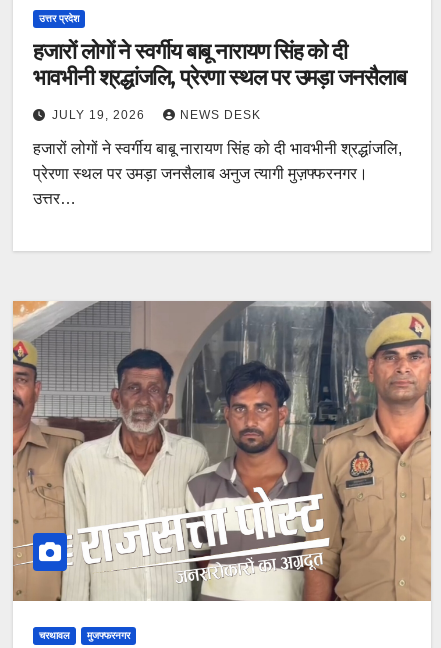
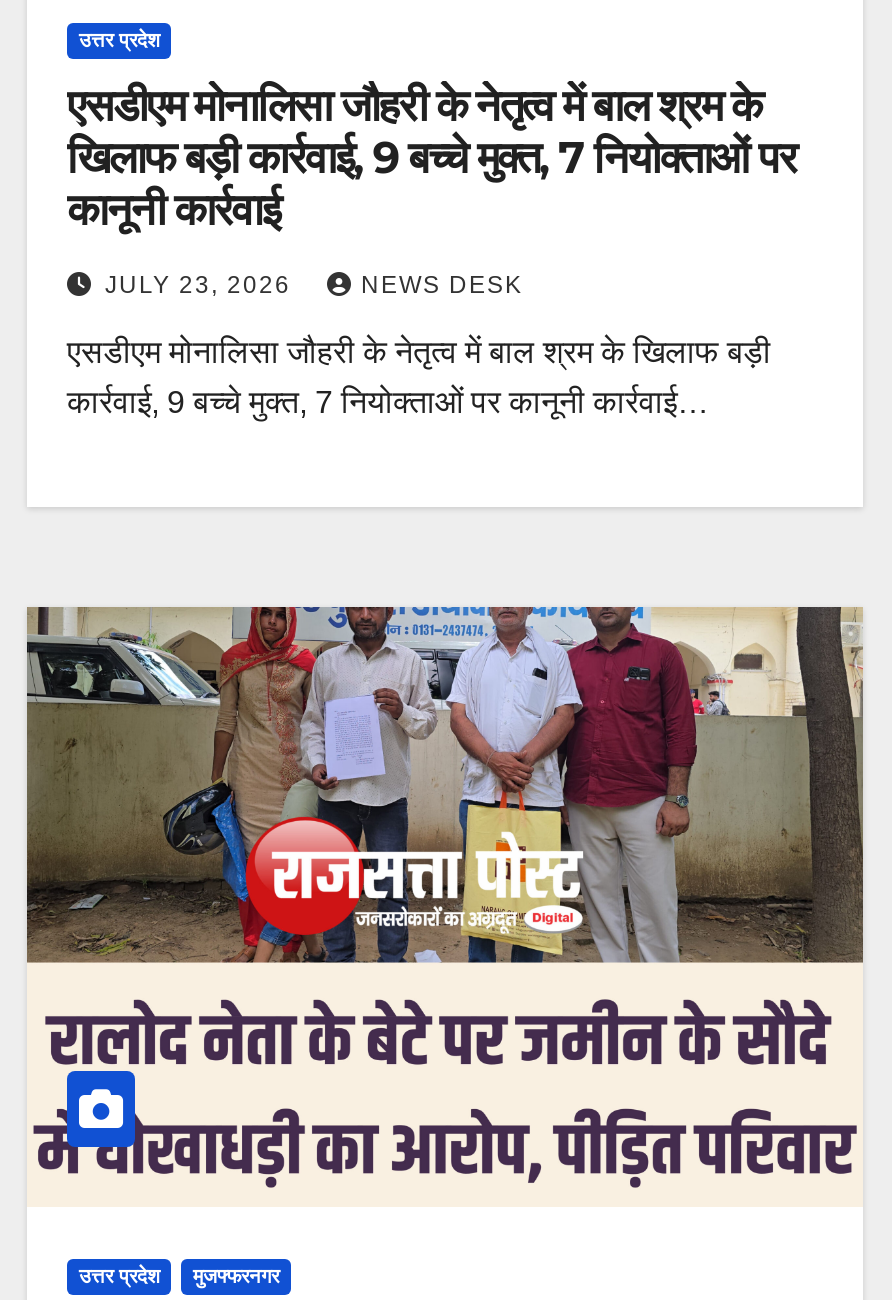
[33,38,406,91] हजारों लोगों ने स्वर्गीय बाबू नारायण सिंह को दी | भावभीनी श्रद्धांजलि, प्रेरणा स्थल पर उमड़ा जनसैलाब -> [67,78,796,236] एसडीएम मोनालिसा जौहरी के नेतृत्व में बाल श्रम के | खिलाफ बड़ी कार्रवाई, 9 बच्चे मुक्त, 7 नियोक्ताओं पर | कानूनी कार्रवाई
[52,108,149,122] JULY 19, 2026 -> [105,270,299,298] JULY 23, 2026
moved [180,108,261,122] -> [361,270,523,298]: NEWS DESK
[33,140,402,207] हजारों लोगों ने स्वर्गीय बाबू नारायण सिंह को दी भावभीनी श्रद्धांजलि, | प्रेरणा स्थल पर उमड़ा जनसैलाब अनुज त्यागी मुज़फ्फरनगर। | उत्तर… -> [67,334,771,418] एसडीएम मोनालिसा जौहरी के नेतृत्व में बाल श्रम के खिलाफ बड़ी | कार्रवाई, 9 बच्चे मुक्त, 7 नियोक्ताओं पर कानूनी कार्रवाई…
[12,300,432,641] [image] | चरथावल -> [25,605,863,1286] [image] | उत्तर प्रदेश

